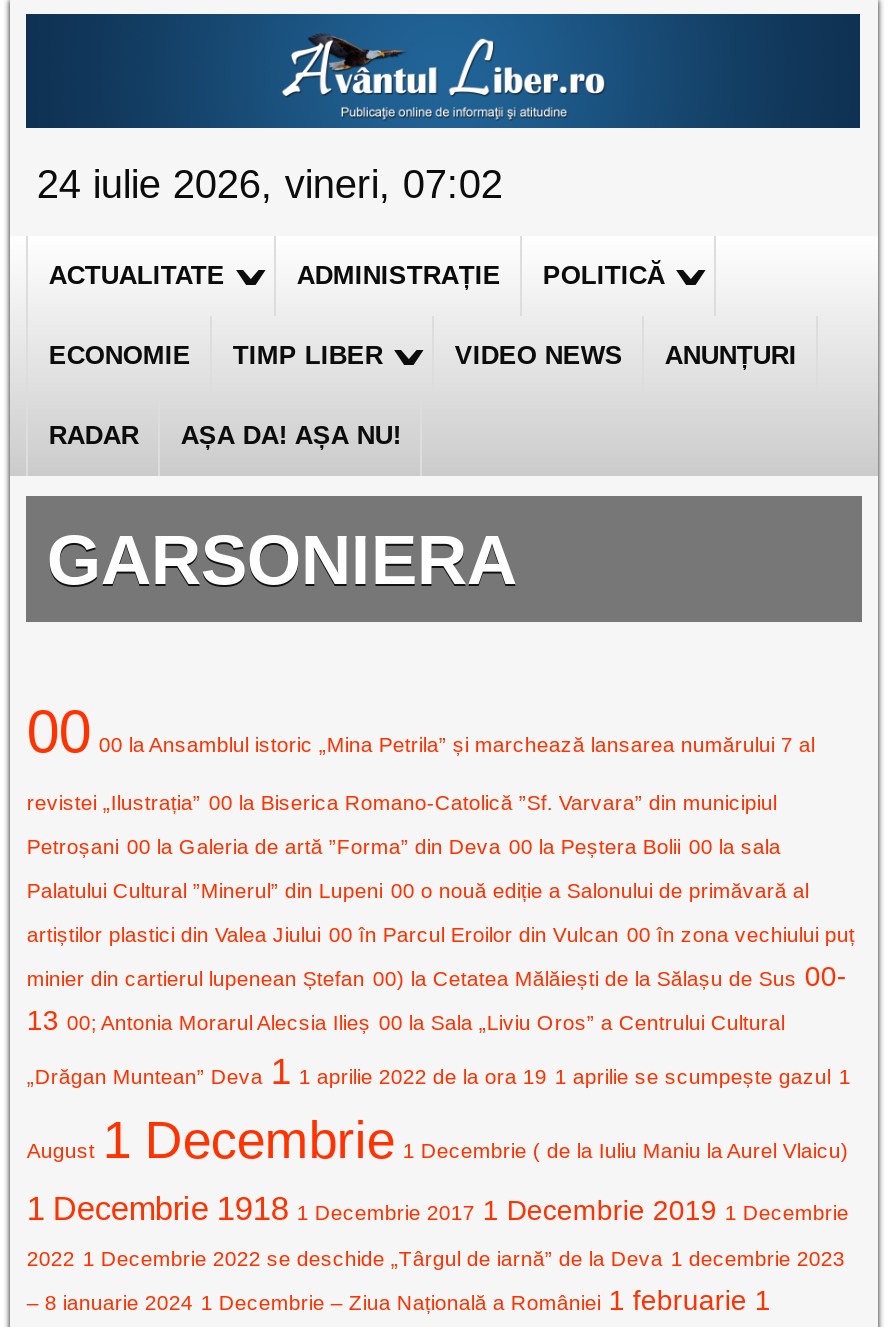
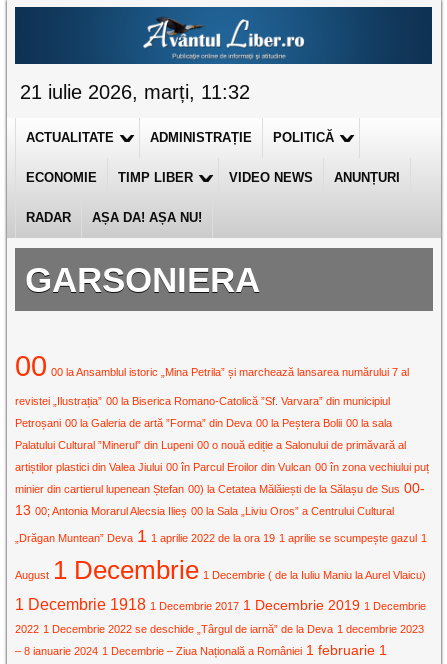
[37,162,503,206] 24 iulie 2026, vineri, 07:02 -> [20,81,250,103] 21 iulie 2026, marți, 11:32

